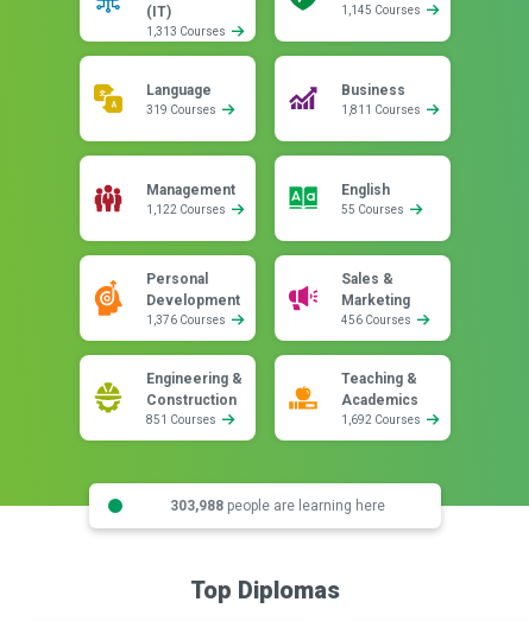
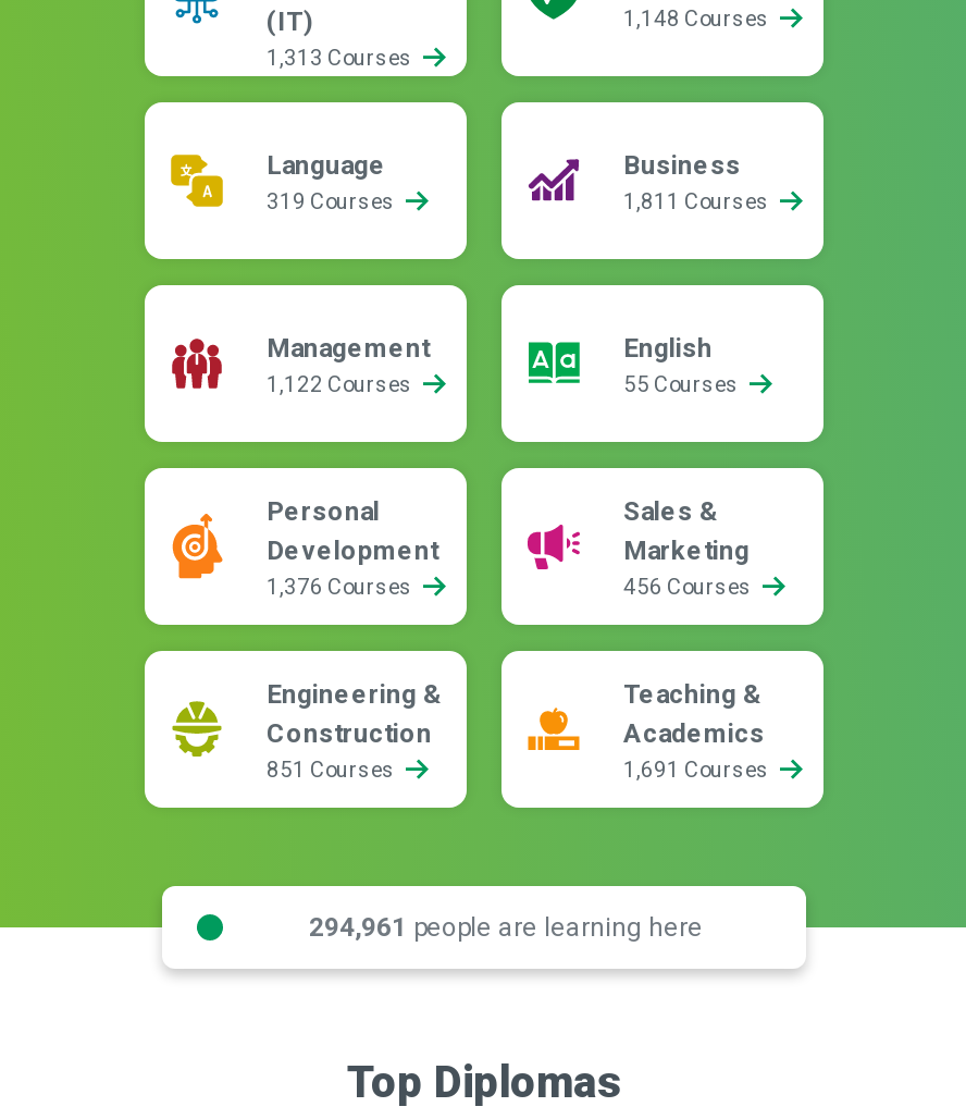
[341,4,423,17] 1,145 Courses -> [623,7,773,30] 1,148 Courses
[341,413,423,426] 1,692 Courses -> [623,758,773,782] 1,691 Courses
[169,497,385,514] 303,988 people are learning here -> [309,911,703,942] 294,961 people are learning here

